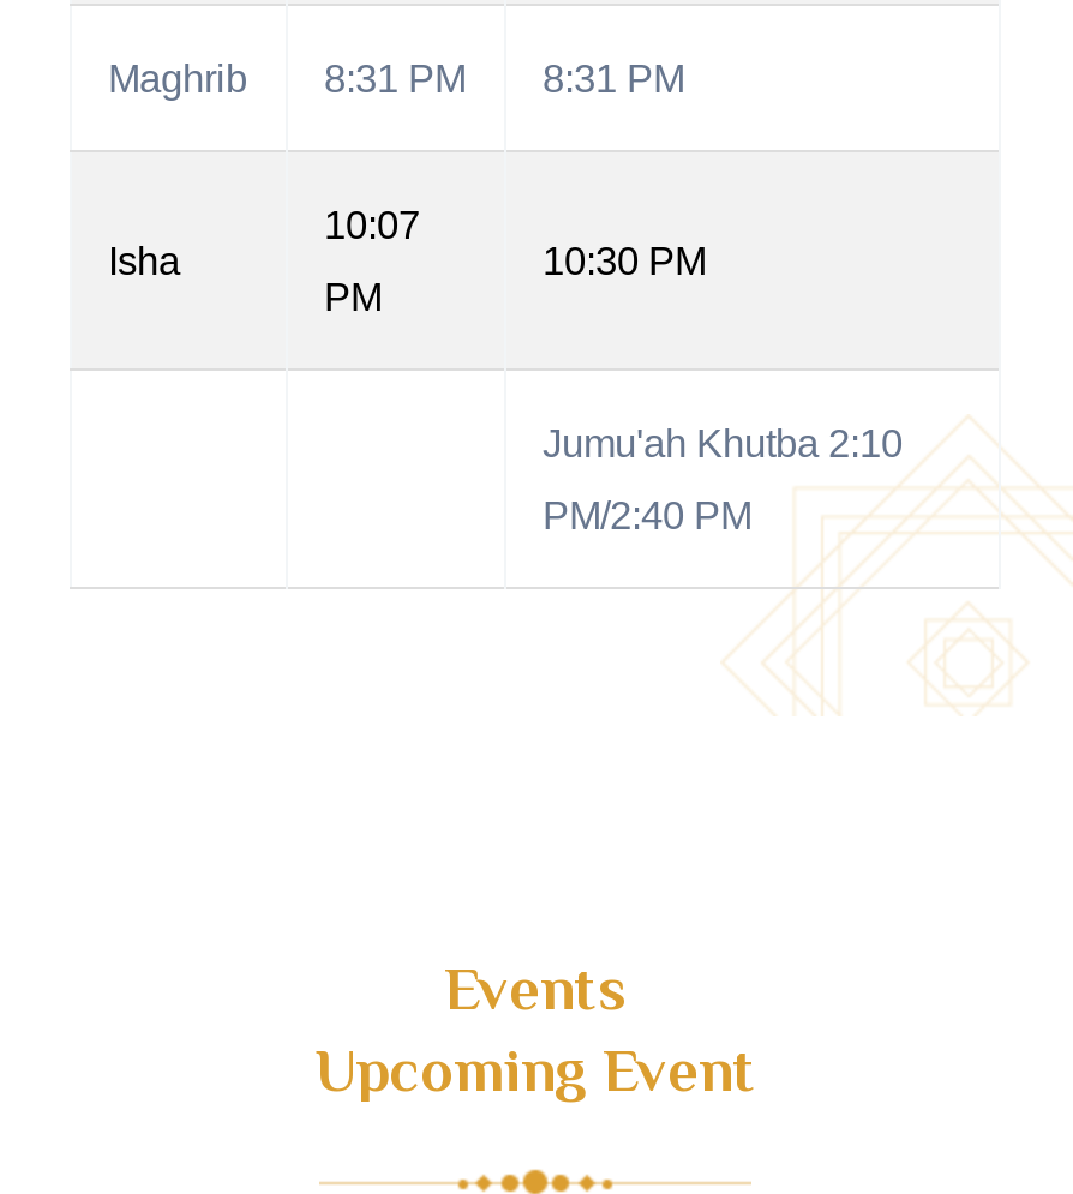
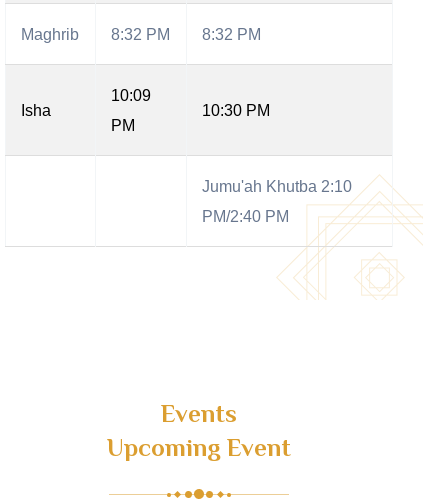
[324,55,466,99] 8:31 PM -> [111,25,170,43] 8:32 PM
[543,55,684,99] 8:31 PM -> [202,25,261,43] 8:32 PM
[324,202,420,245] 10:07 -> [111,86,151,104] 10:09

